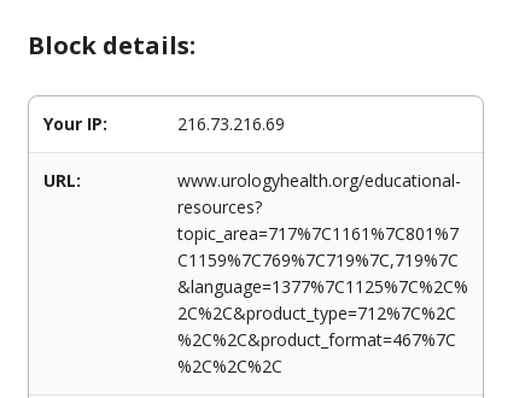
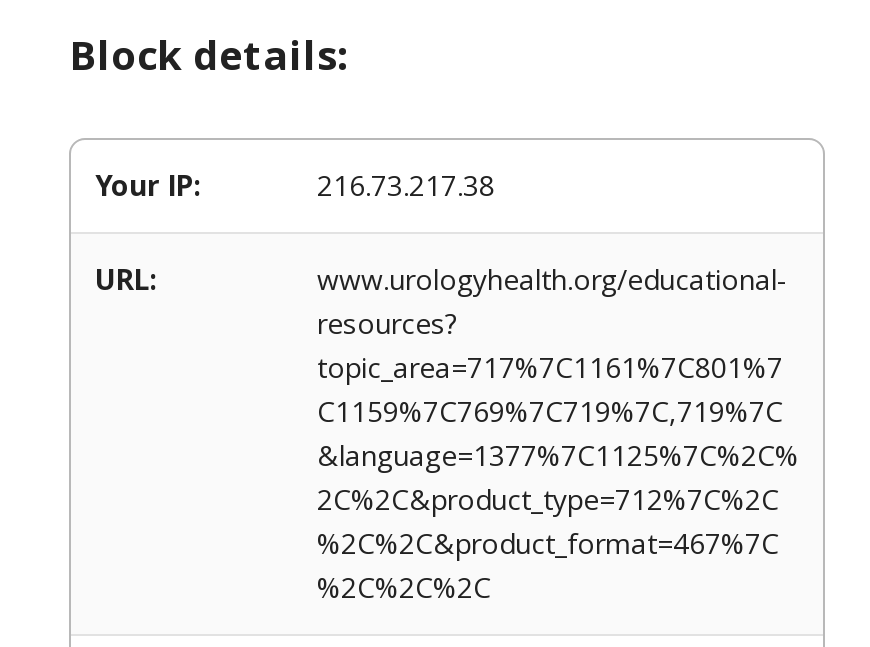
[177,112,285,135] 216.73.216.69 -> [317,166,495,204] 216.73.217.38

